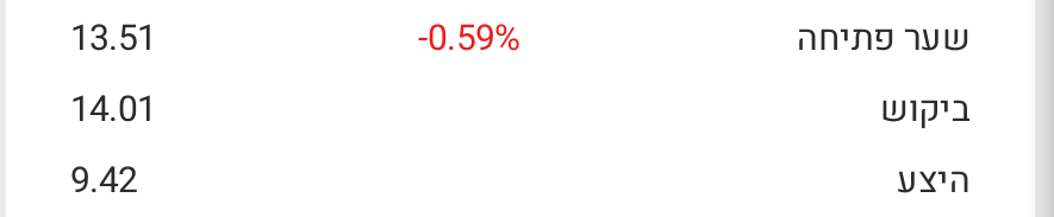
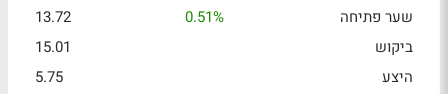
[70,13,156,65] 13.51 -> [35,6,71,28] 13.72
[418,13,520,65] -0.59% -> [185,6,224,28] 0.51%
[70,84,156,136] 14.01 -> [35,36,71,58] 15.01
[70,155,137,207] 9.42 -> [35,66,63,88] 5.75

